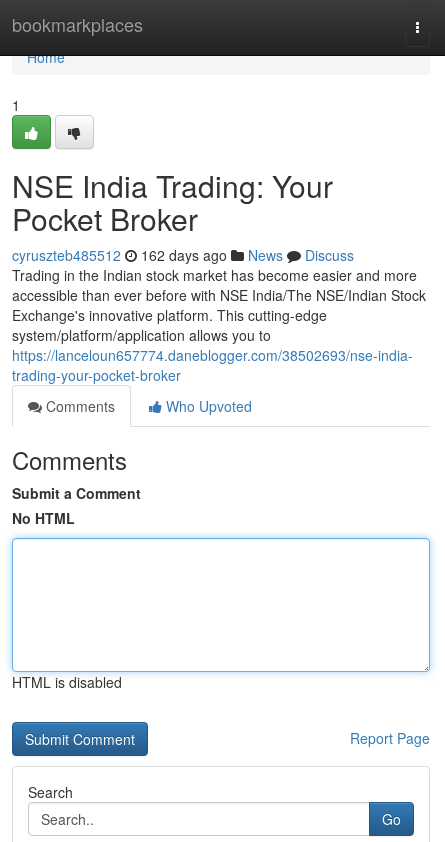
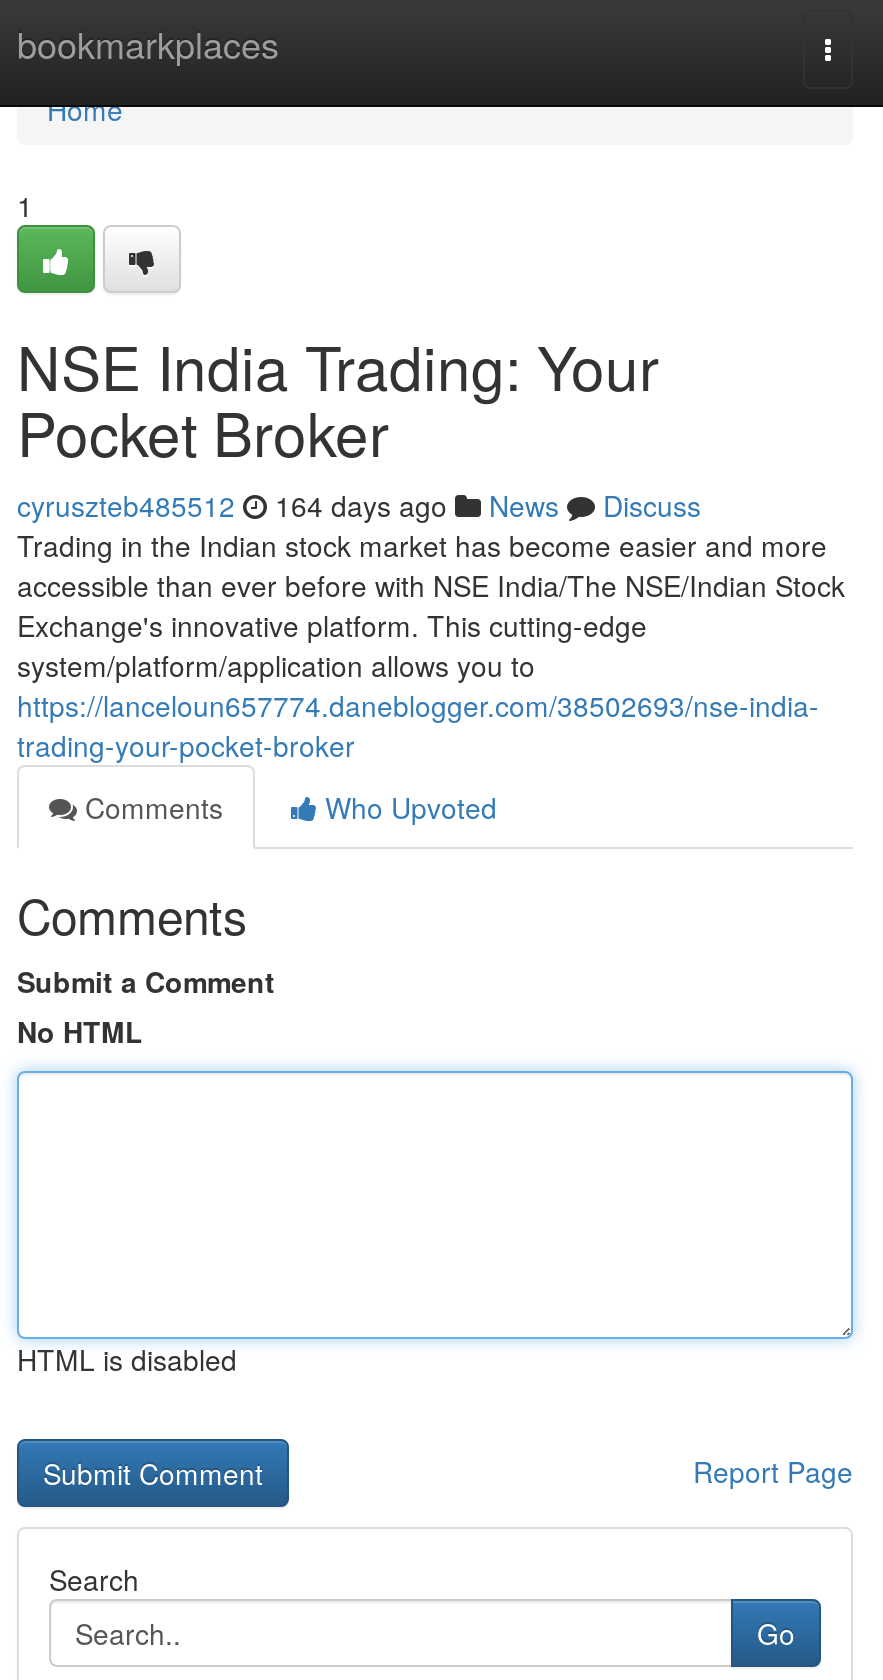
[12,245,354,265] cyruszteb485512 162 days ago News Discuss -> [17,485,701,525] cyruszteb485512 164 days ago News Discuss

